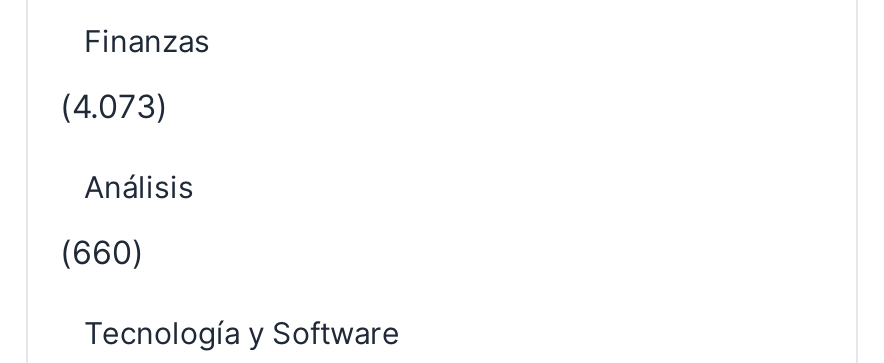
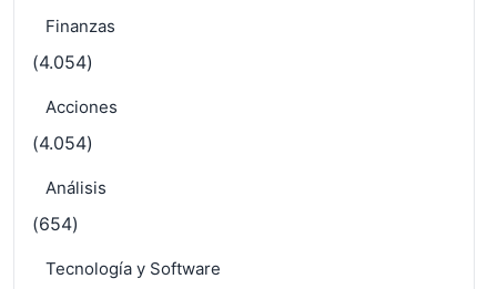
[60,86,168,126] (4.073) -> [32,51,118,154] (4.054) | Acciones | (4.054)
[60,232,144,272] (660) -> [32,212,79,235] (654)

